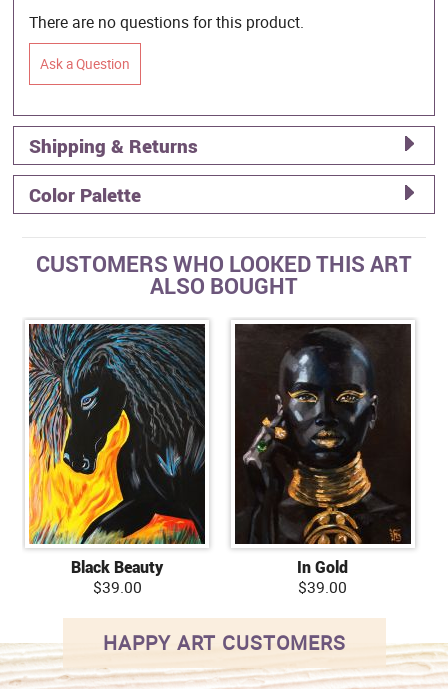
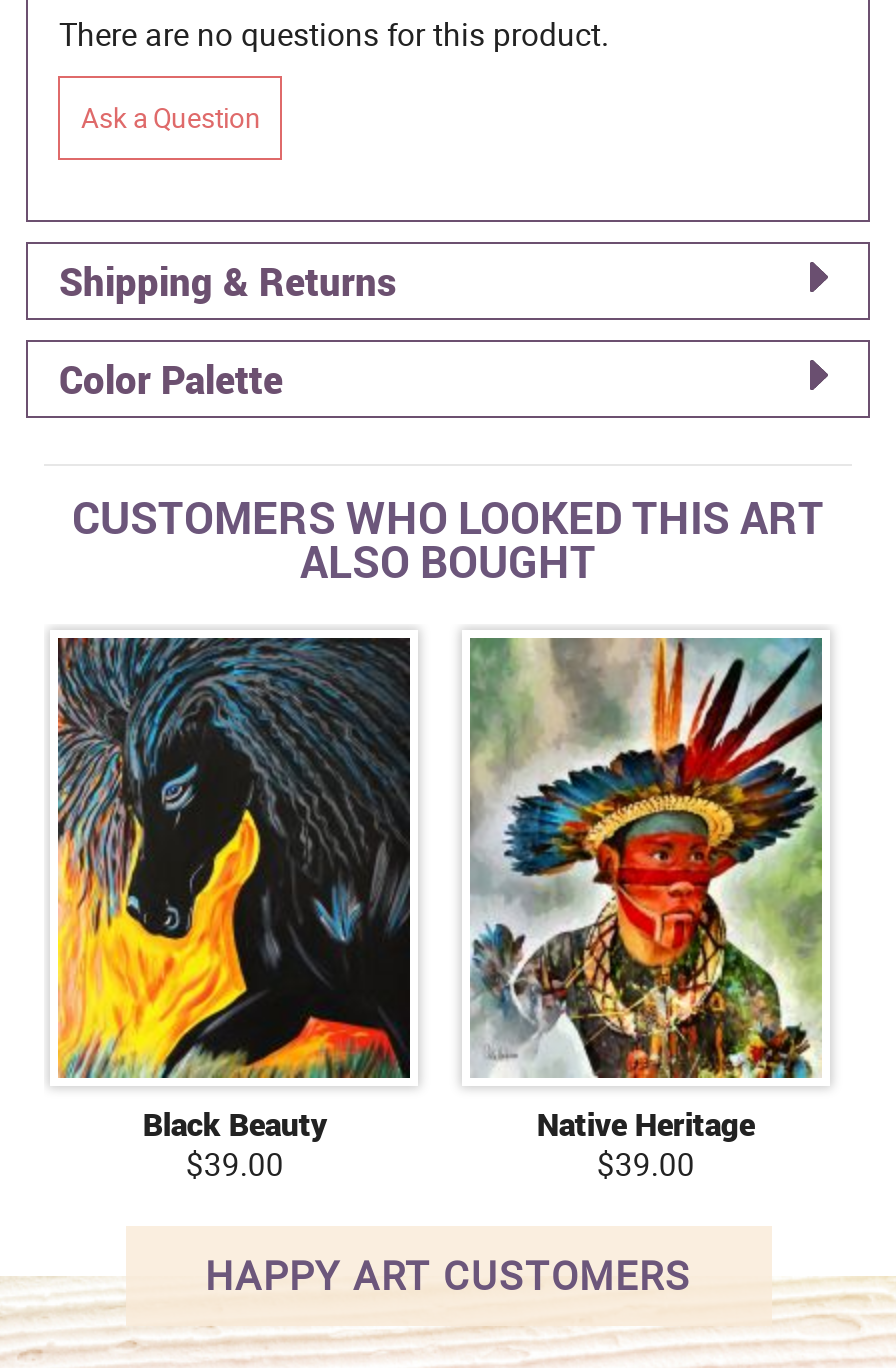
[234,323,412,578] [image] | In Gold -> [468,636,824,1146] [image] | Native Heritage

